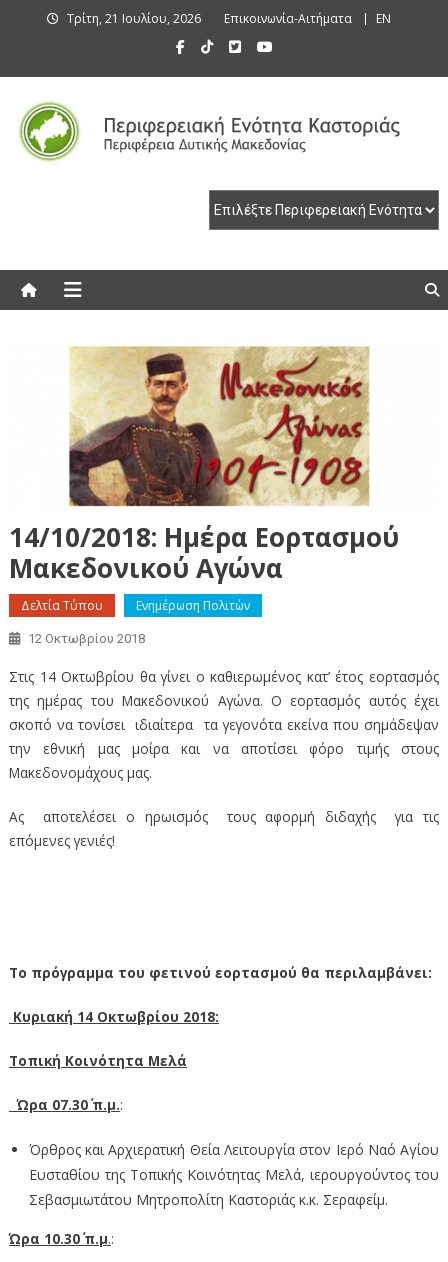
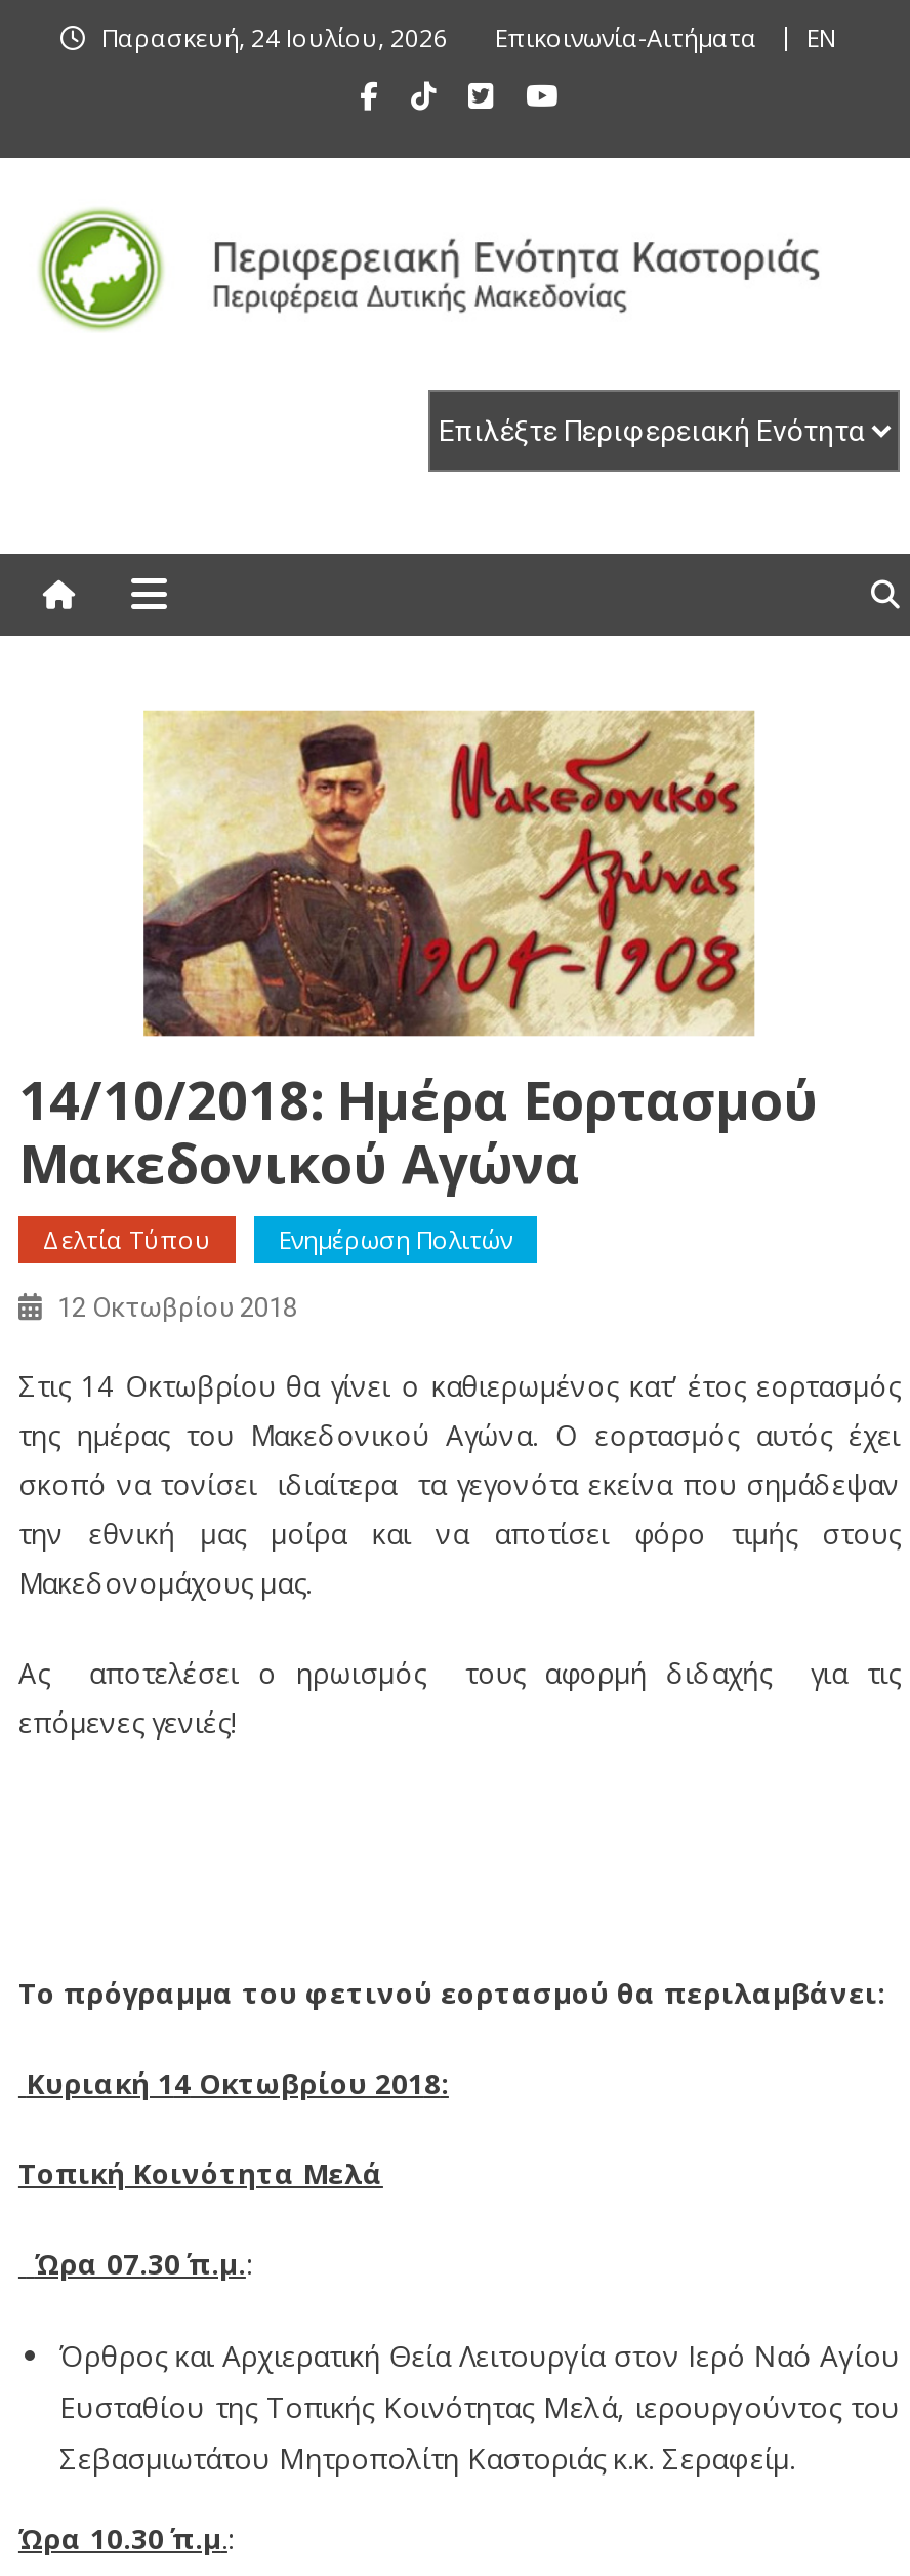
[67,10,201,27] Τρίτη, 21 Ιουλίου, 2026 -> [101,21,448,55] Παρασκευή, 24 Ιουλίου, 2026

